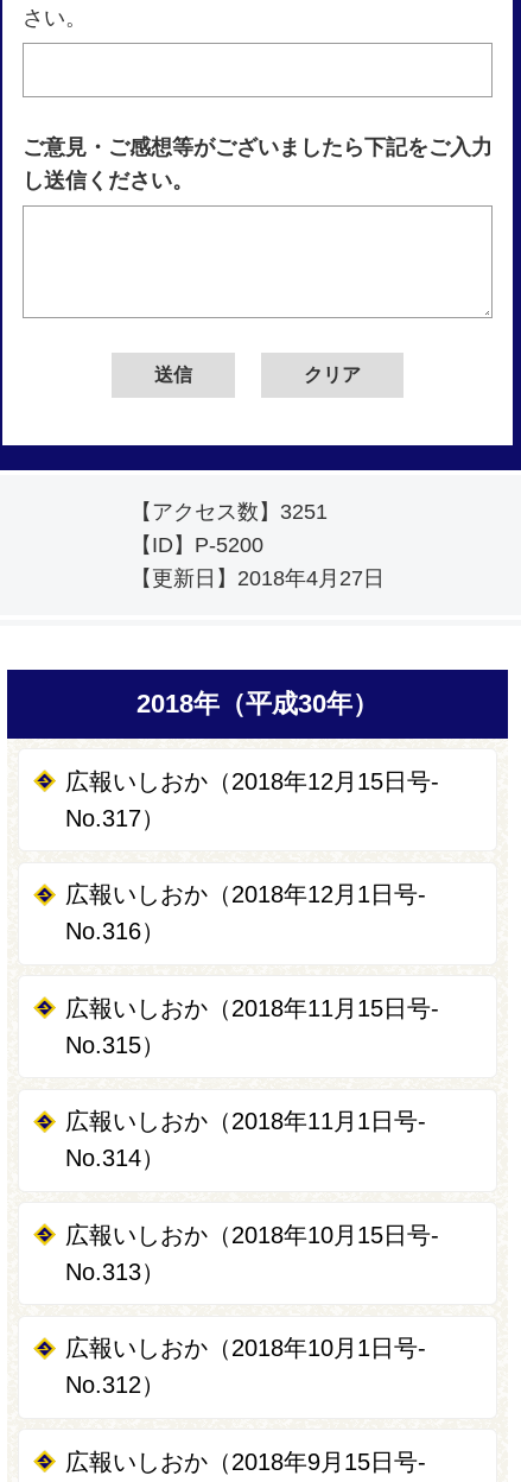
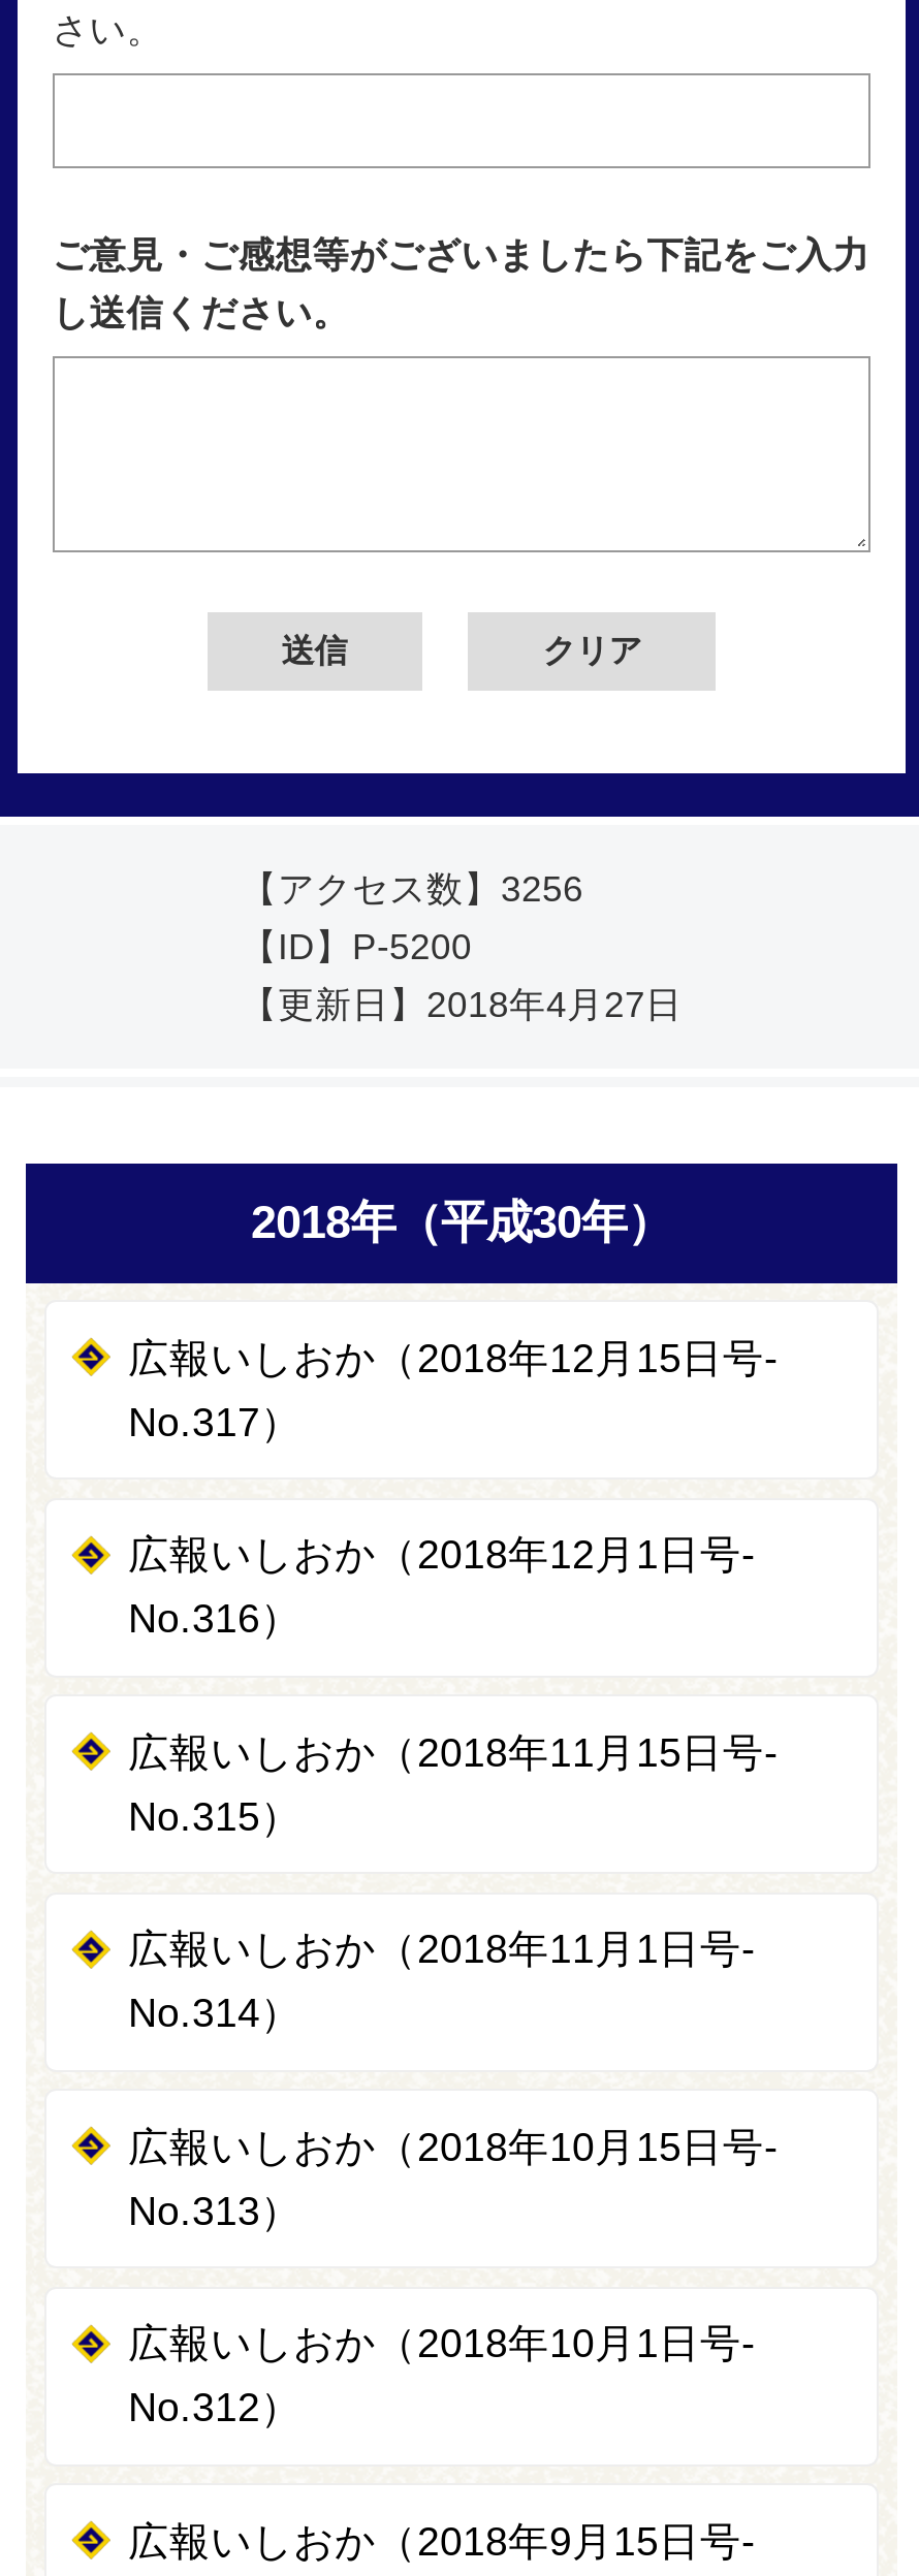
[131,500,328,524] 【アクセス数】3251 -> [241,869,583,910] 【アクセス数】3256

